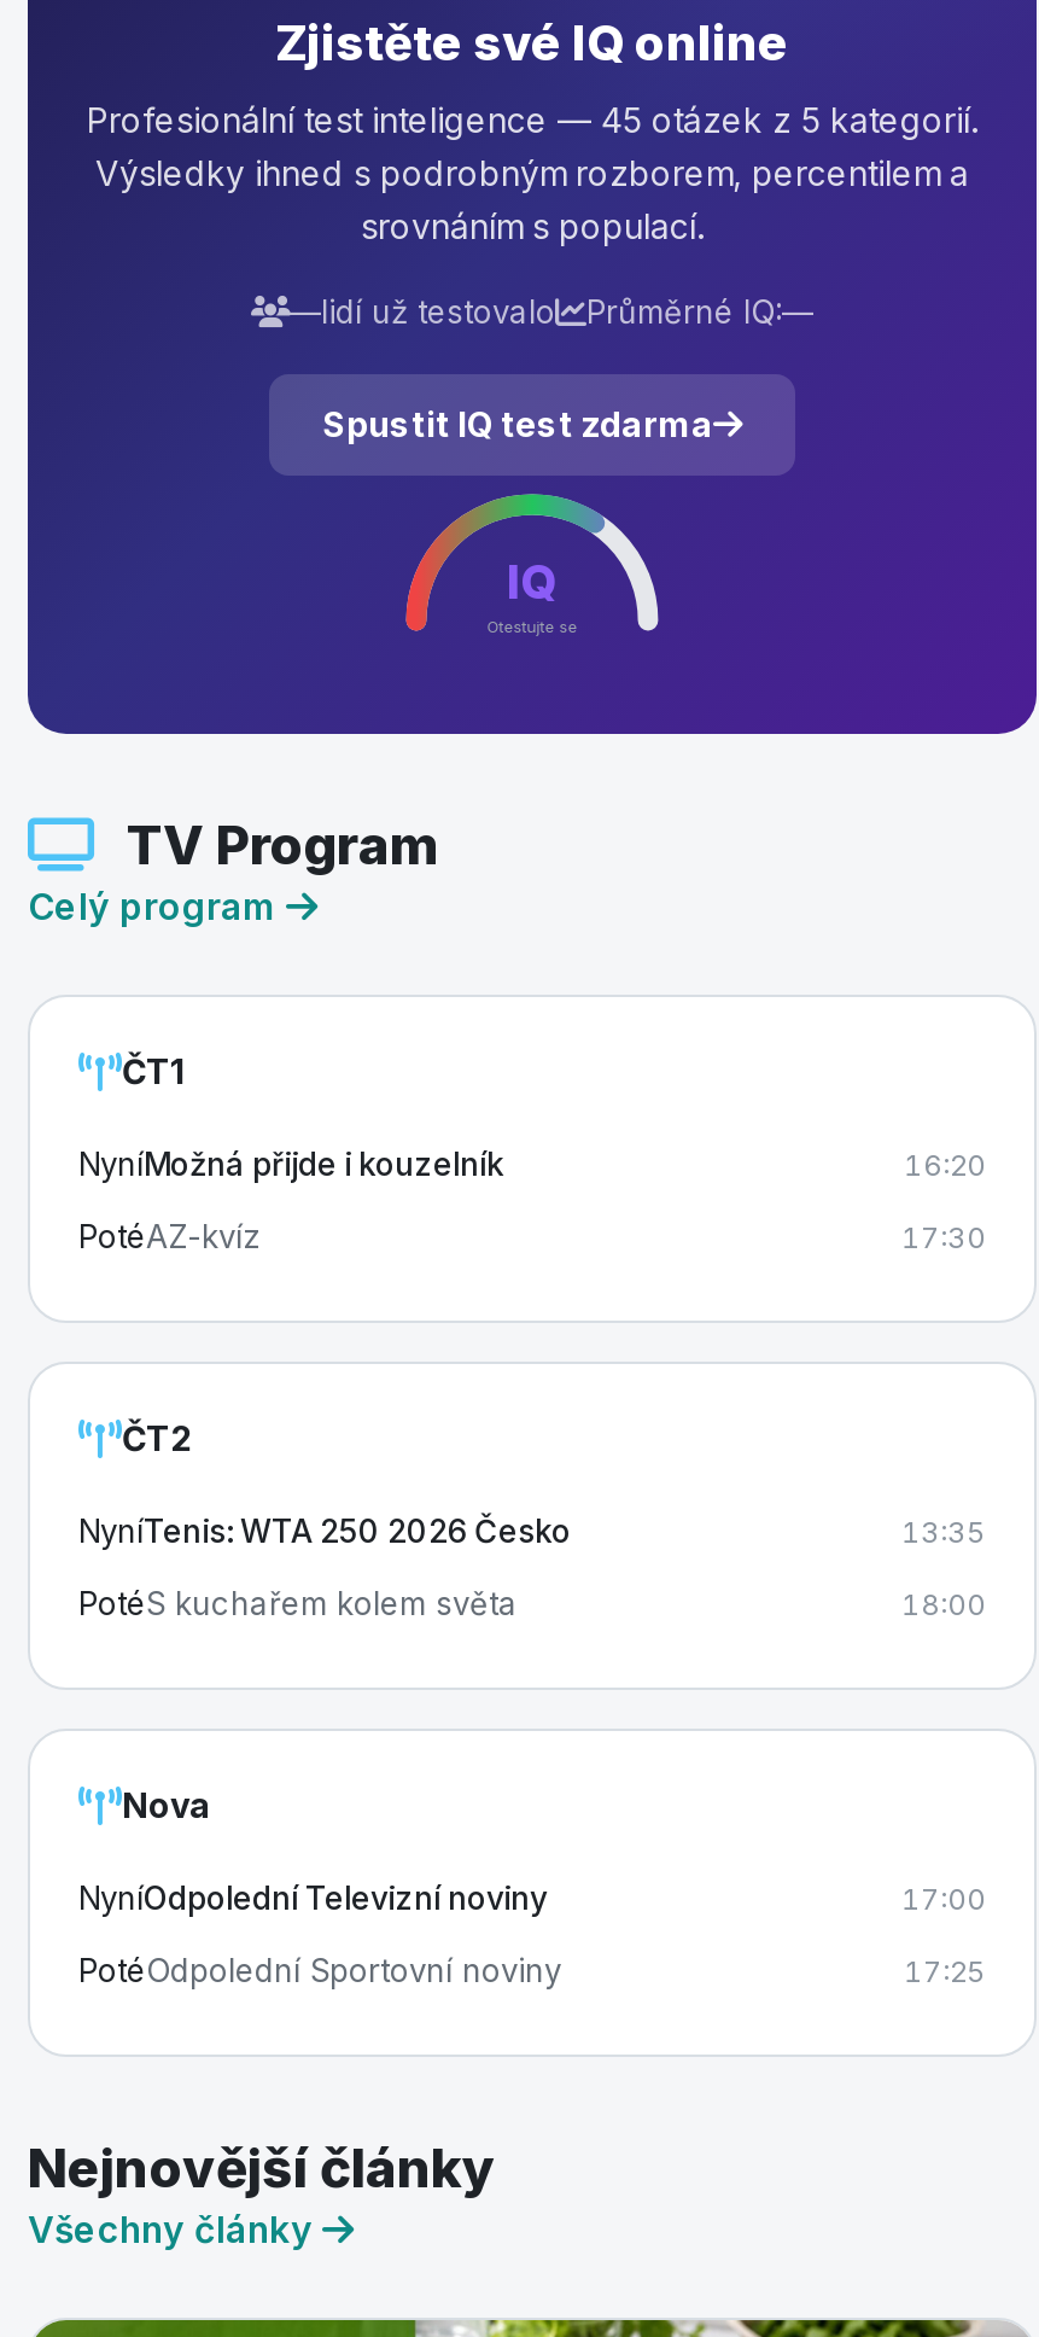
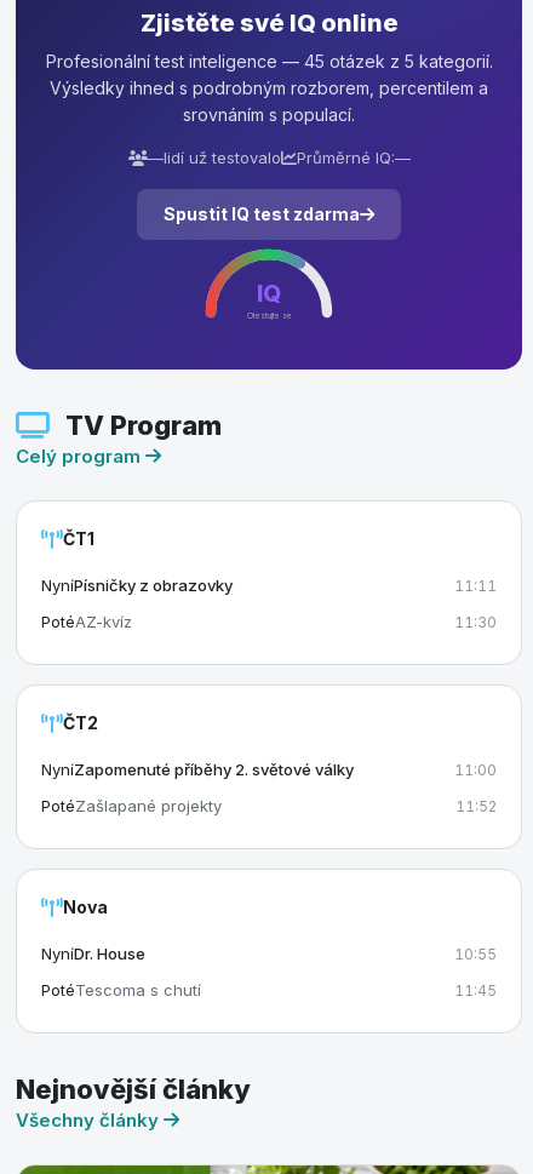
[78,1144,986,1183] NyníMožná přijde i kouzelník | 16:20 -> [41,575,497,595] NyníPísničky z obrazovky | 11:11
[901,1218,986,1254] 17:30 -> [454,612,497,631] 11:30
[78,1511,986,1550] NyníTenis: WTA 250 2026 Česko | 13:35 -> [41,760,497,779] NyníZapomenuté příběhy 2. světové války | 11:00
[78,1584,986,1622] PotéS kuchařem kolem světa | 18:00 -> [41,796,497,815] PotéZašlapané projekty | 11:52
[78,1878,986,1917] NyníOdpolední Televizní noviny | 17:00 -> [41,944,497,963] NyníDr. House | 10:55
[78,1951,986,1989] PotéOdpolední Sportovní noviny | 17:25 -> [41,980,497,1000] PotéTescoma s chutí | 11:45

